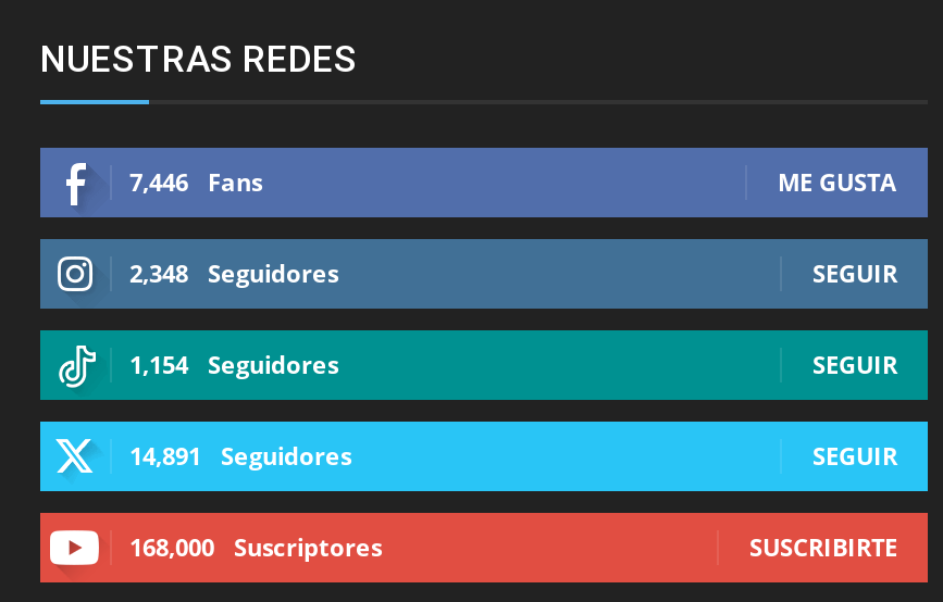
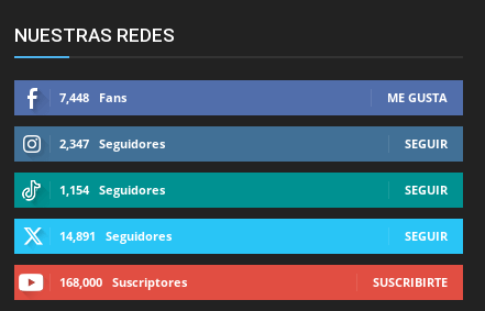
[129,165,262,198] 7,446 Fans -> [59,89,126,105] 7,448 Fans
[129,256,338,289] 2,348 Seguidores -> [59,135,165,152] 2,347 Seguidores

